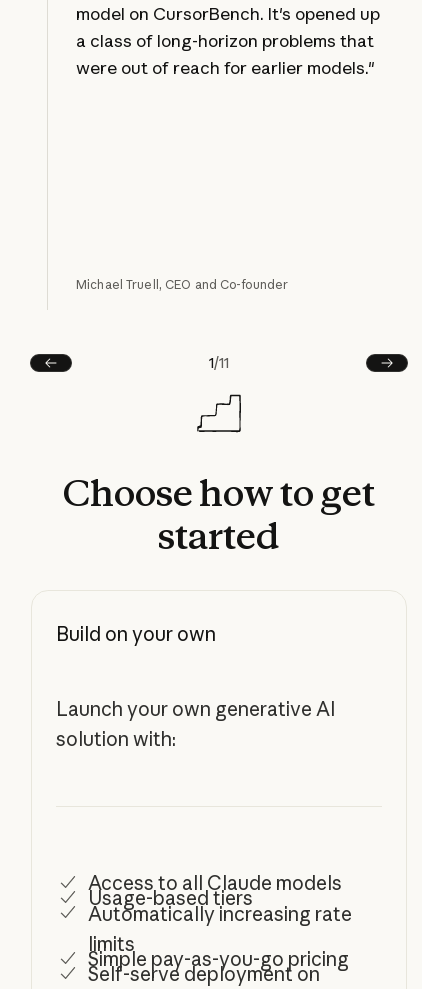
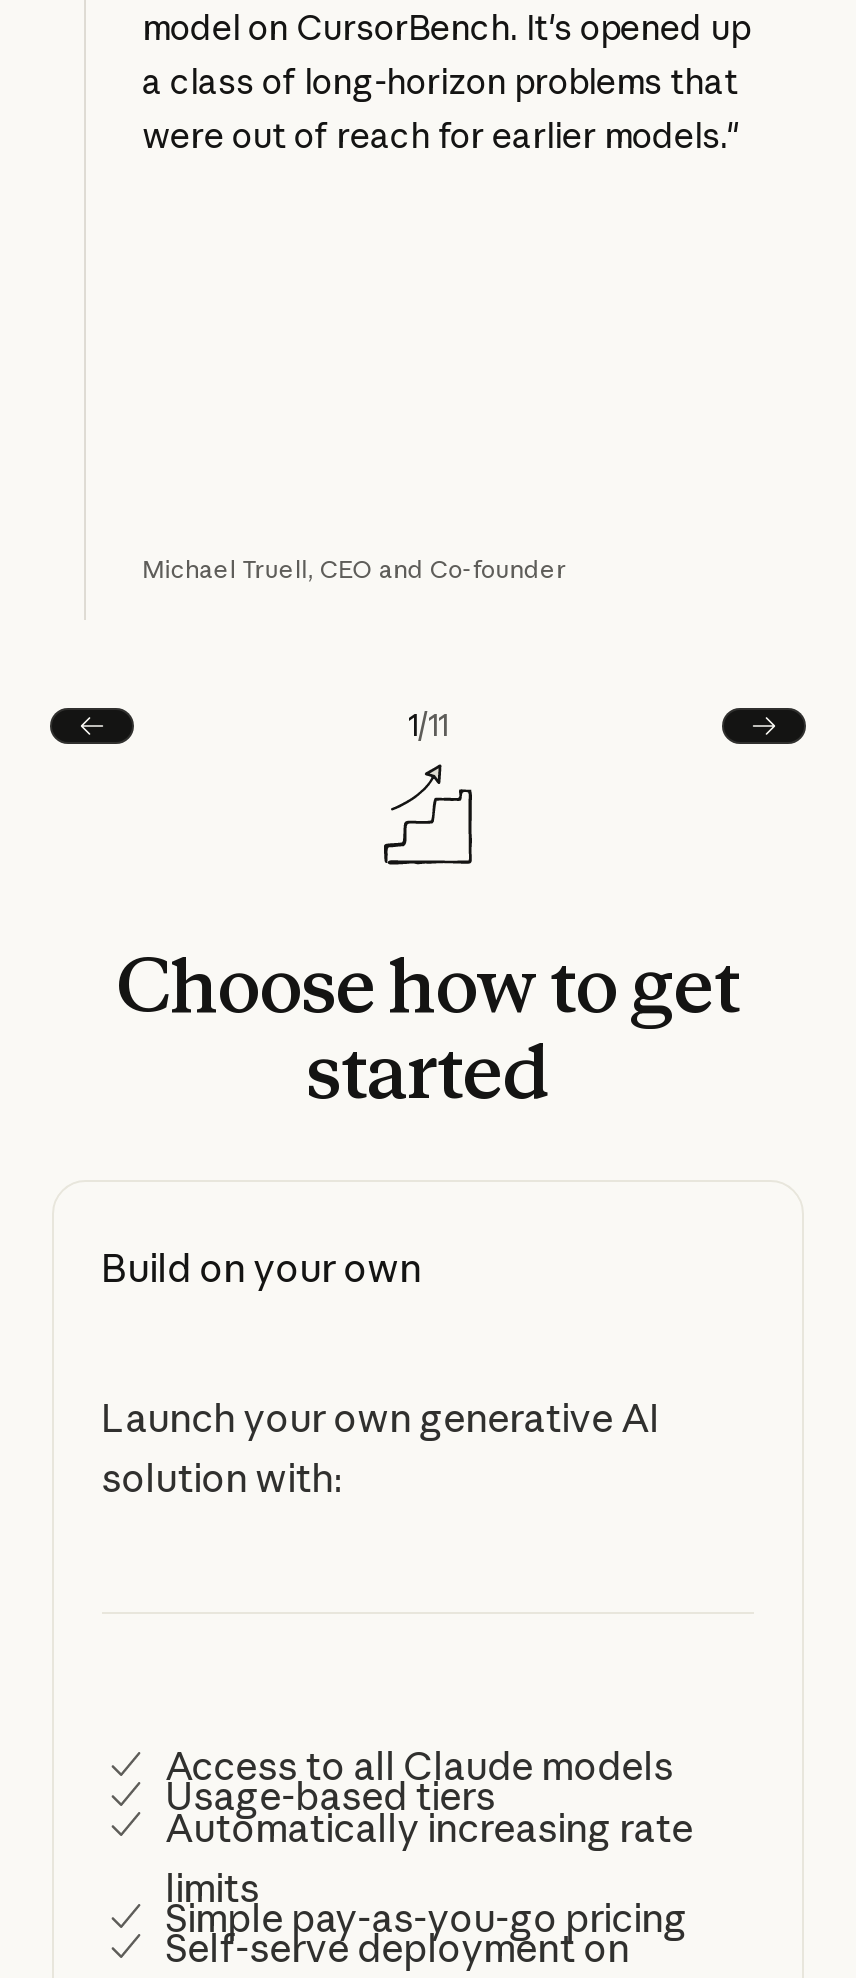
[197,383,240,432] [image] -> [382,762,472,866] [image]

